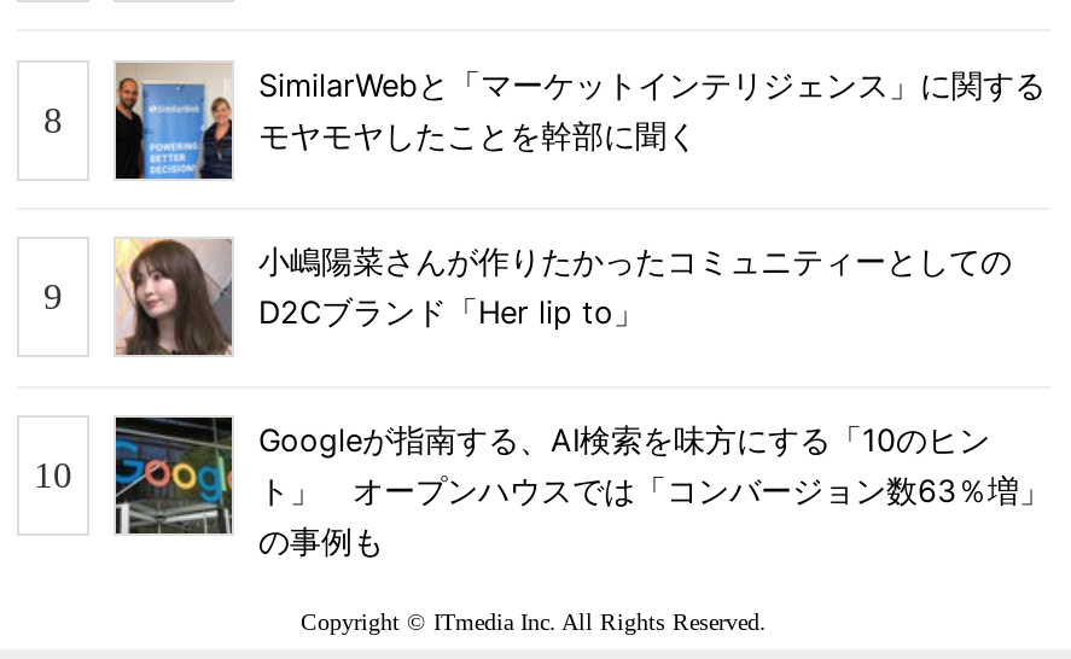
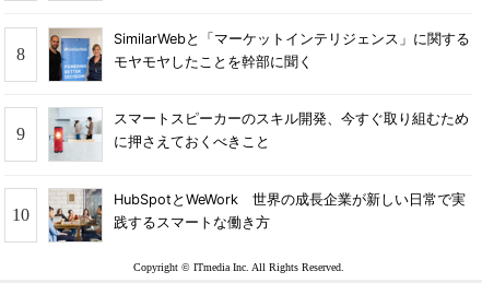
[116,237,1012,357] [image] | 小嶋陽菜さんが作りたかったコミュニティーとしての | D2Cブランド「Her lip to」 -> [49,108,469,161] [image] | スマートスピーカーのスキル開発、今すぐ取り組むため | に押さえておくべきこと
[113,415,1050,560] [image] | Googleが指南する、AI検索を味方にする「10のヒン | ト」 オープンハウスでは「コンバージョン数63％増」 | の事例も -> [48,188,466,243] [image] | HubSpotとWeWork 世界の成長企業が新しい日常で実 | 践するスマートな働き方

